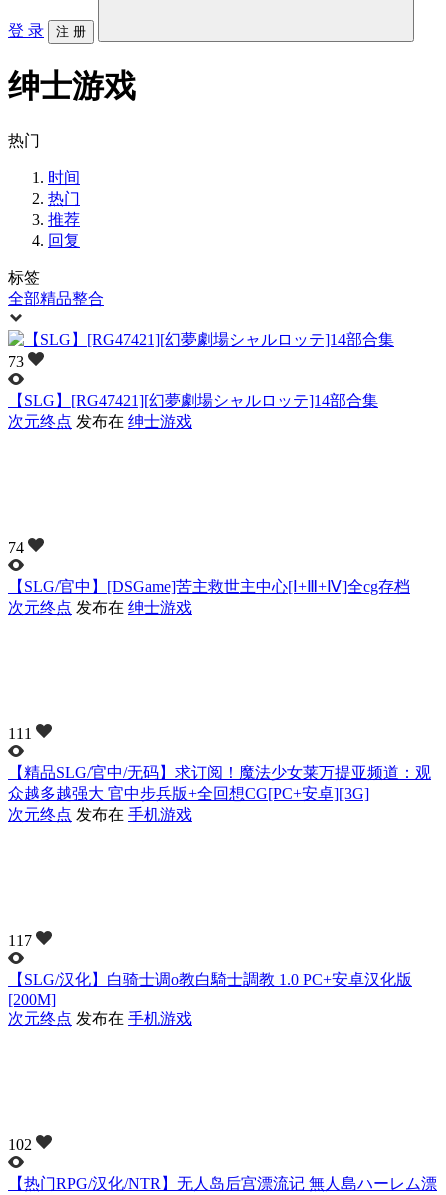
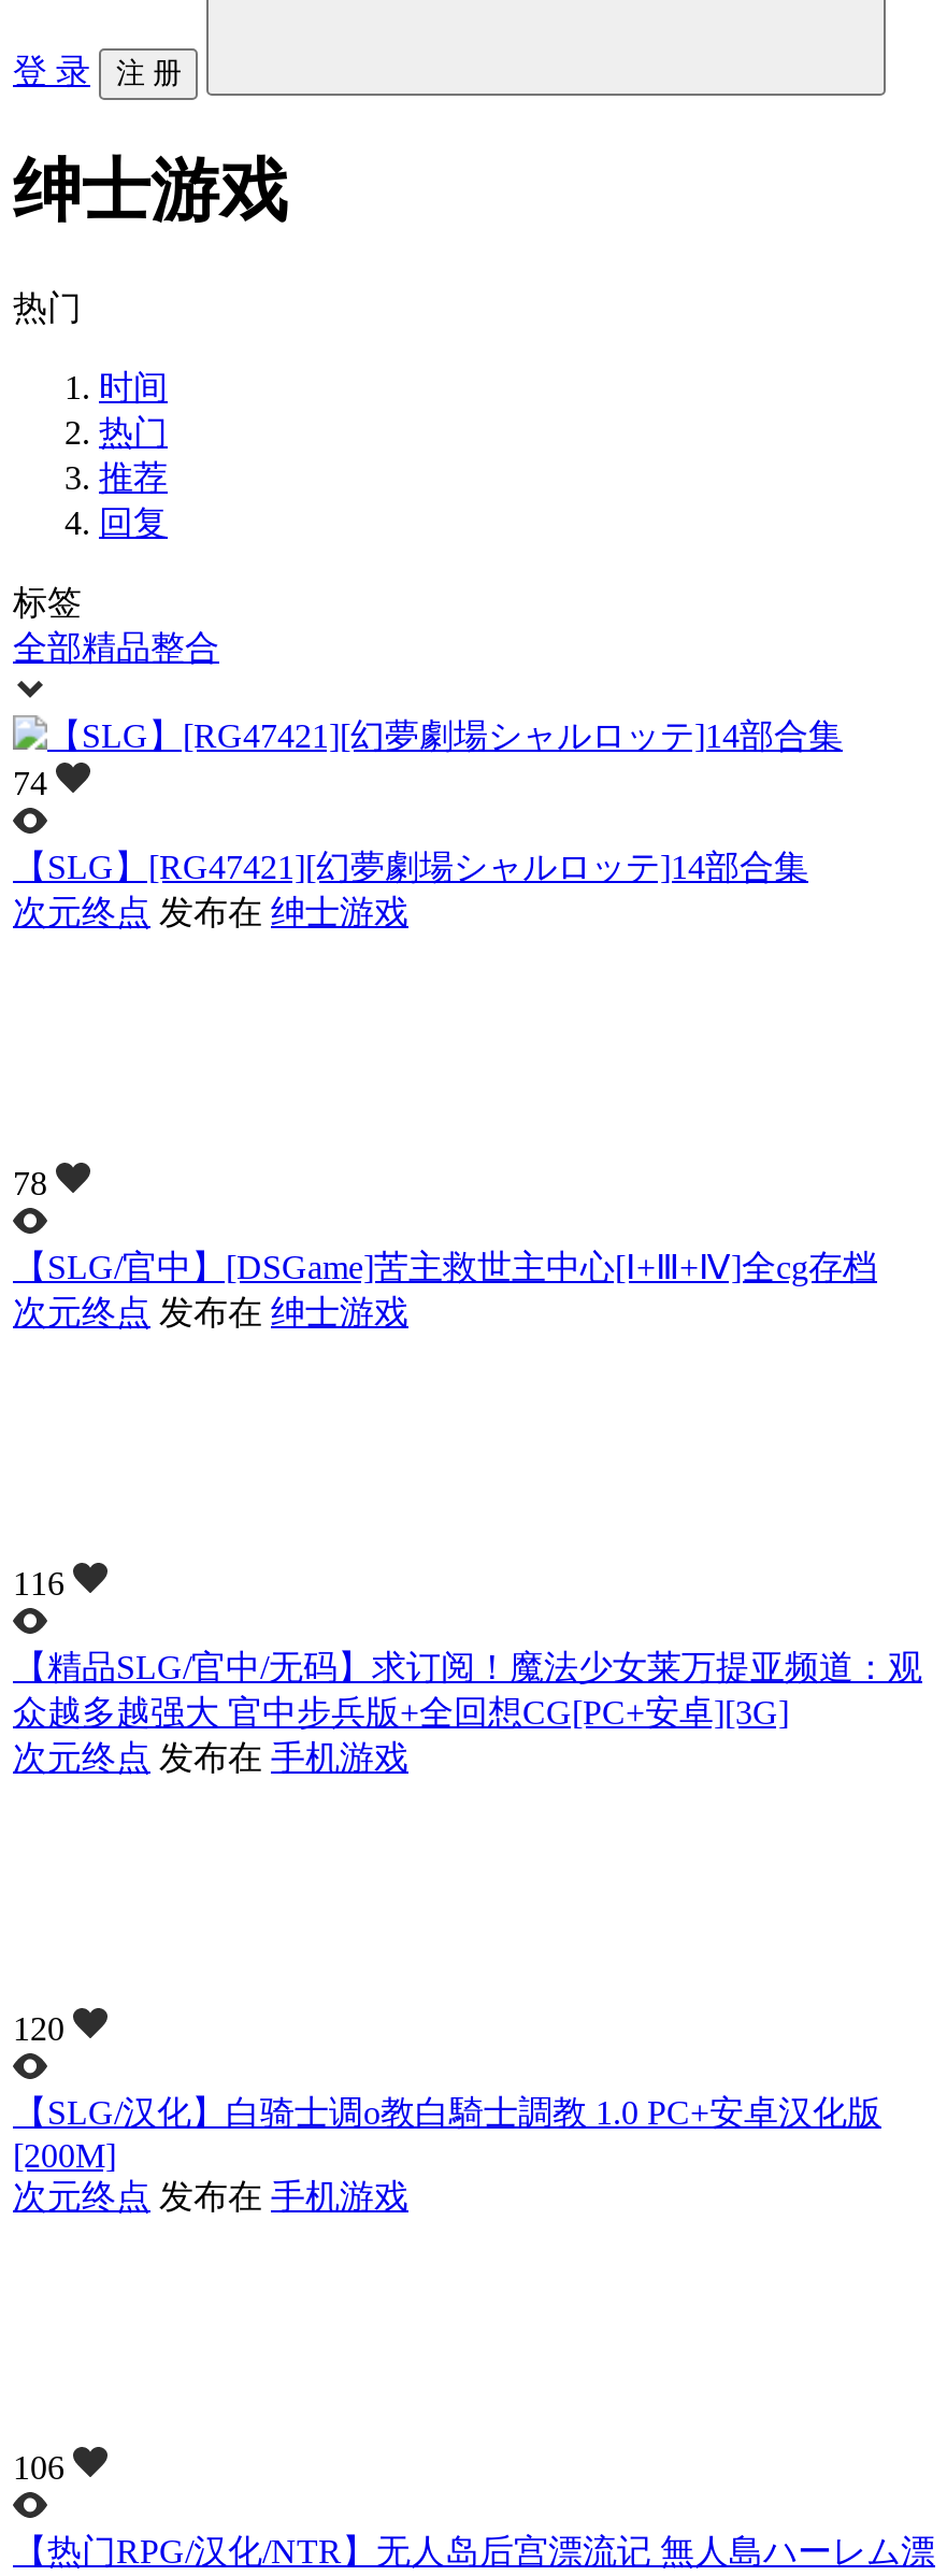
[8,353,24,370] 73 -> [13,765,47,801] 74
[8,539,24,556] 74 -> [13,1165,47,1201] 78
[8,725,32,742] 111 -> [13,1565,64,1601] 116
[8,932,32,949] 117 -> [13,2010,64,2047] 120
[8,1136,32,1153] 102 -> [13,2449,64,2485] 106

